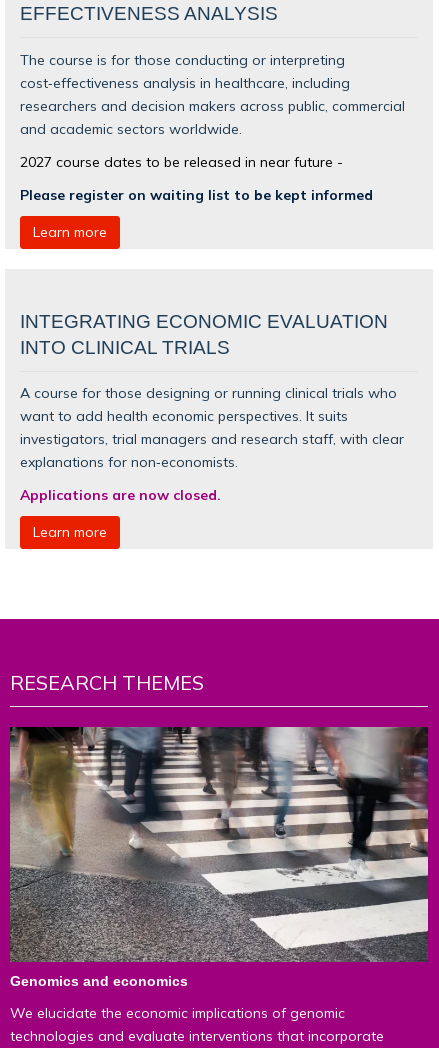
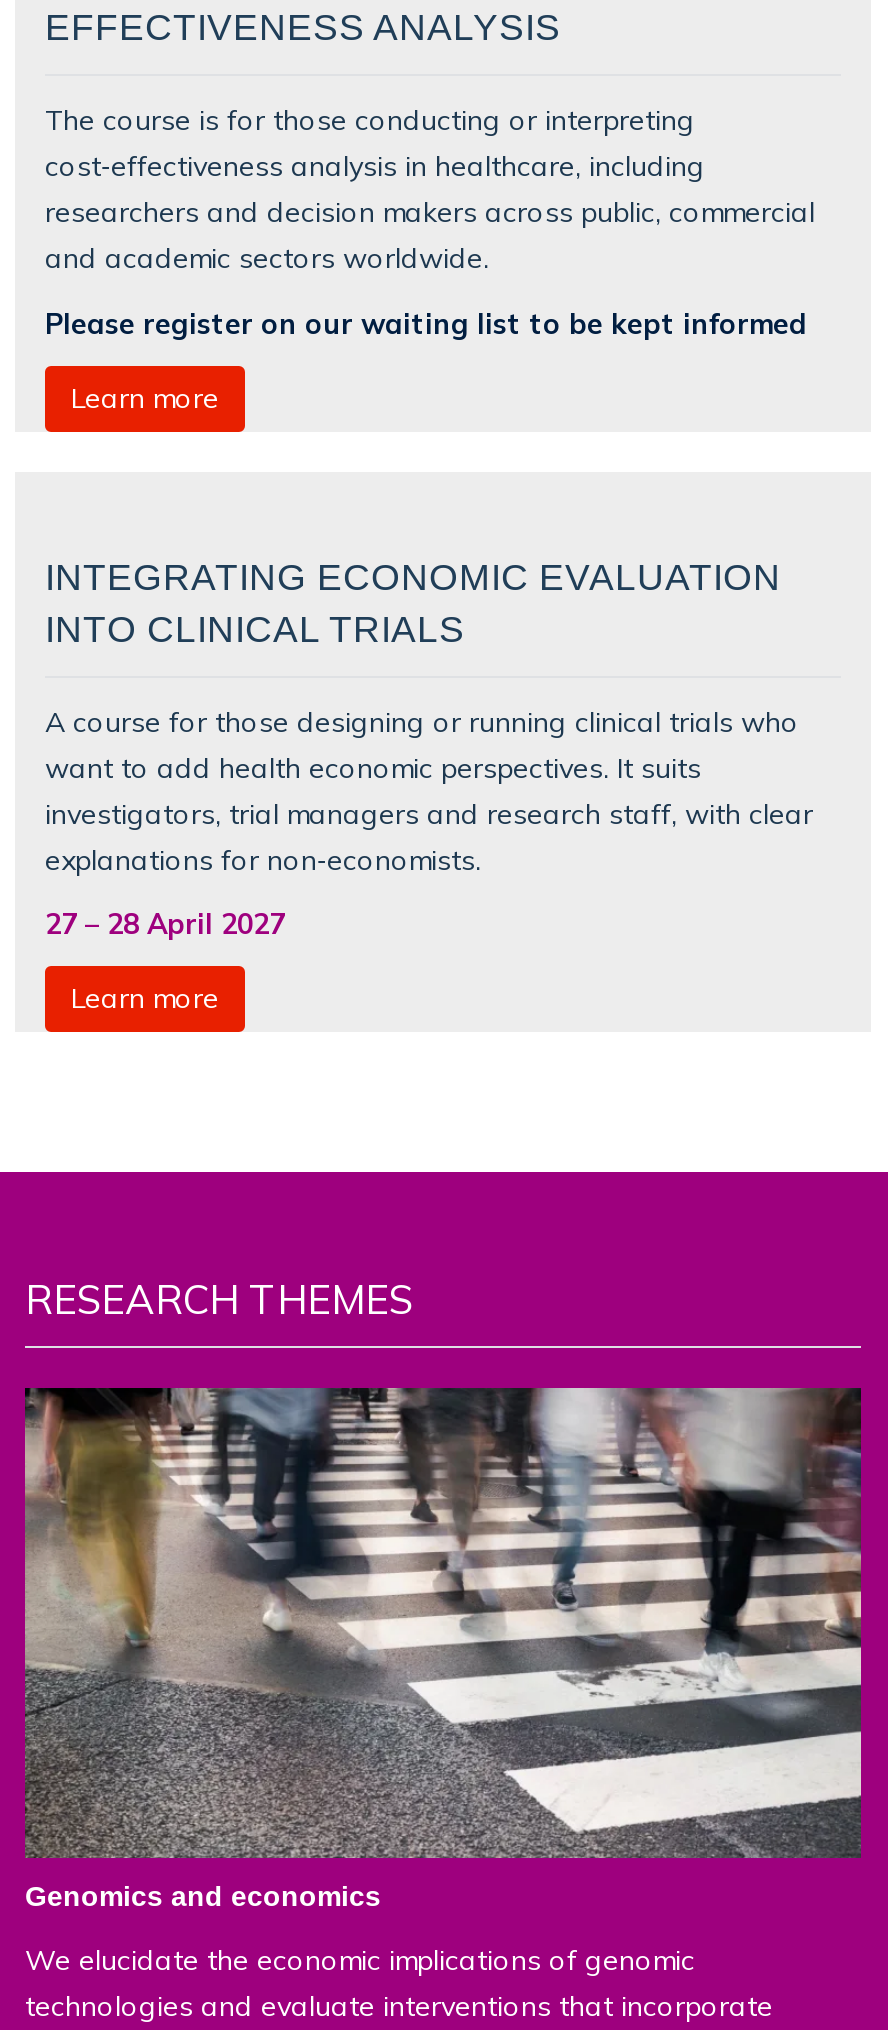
[20,152,373,202] 2027 course dates to be released in near future - | Please register on waiting list to be kept informed -> [45,305,807,339] Please register on our waiting list to be kept informed
[20,486,221,503] Applications are now closed. -> [45,907,285,941] 27 – 28 April 2027

